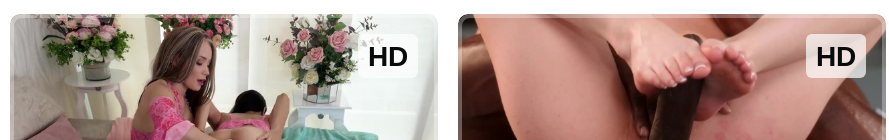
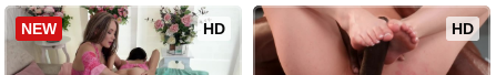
none -> [21,20,57,37] NEW

